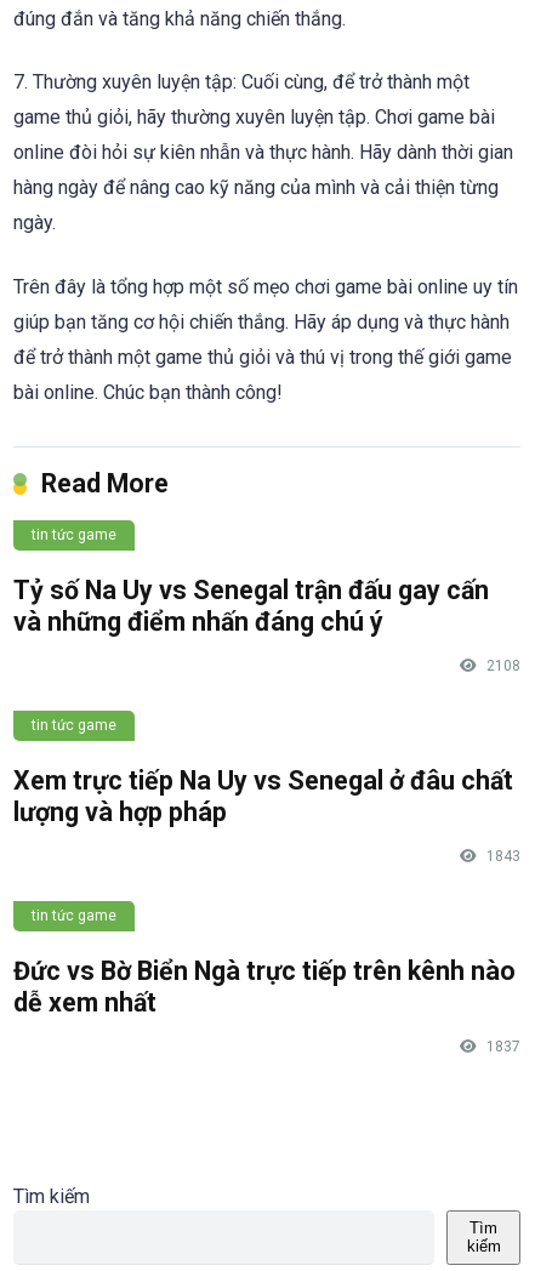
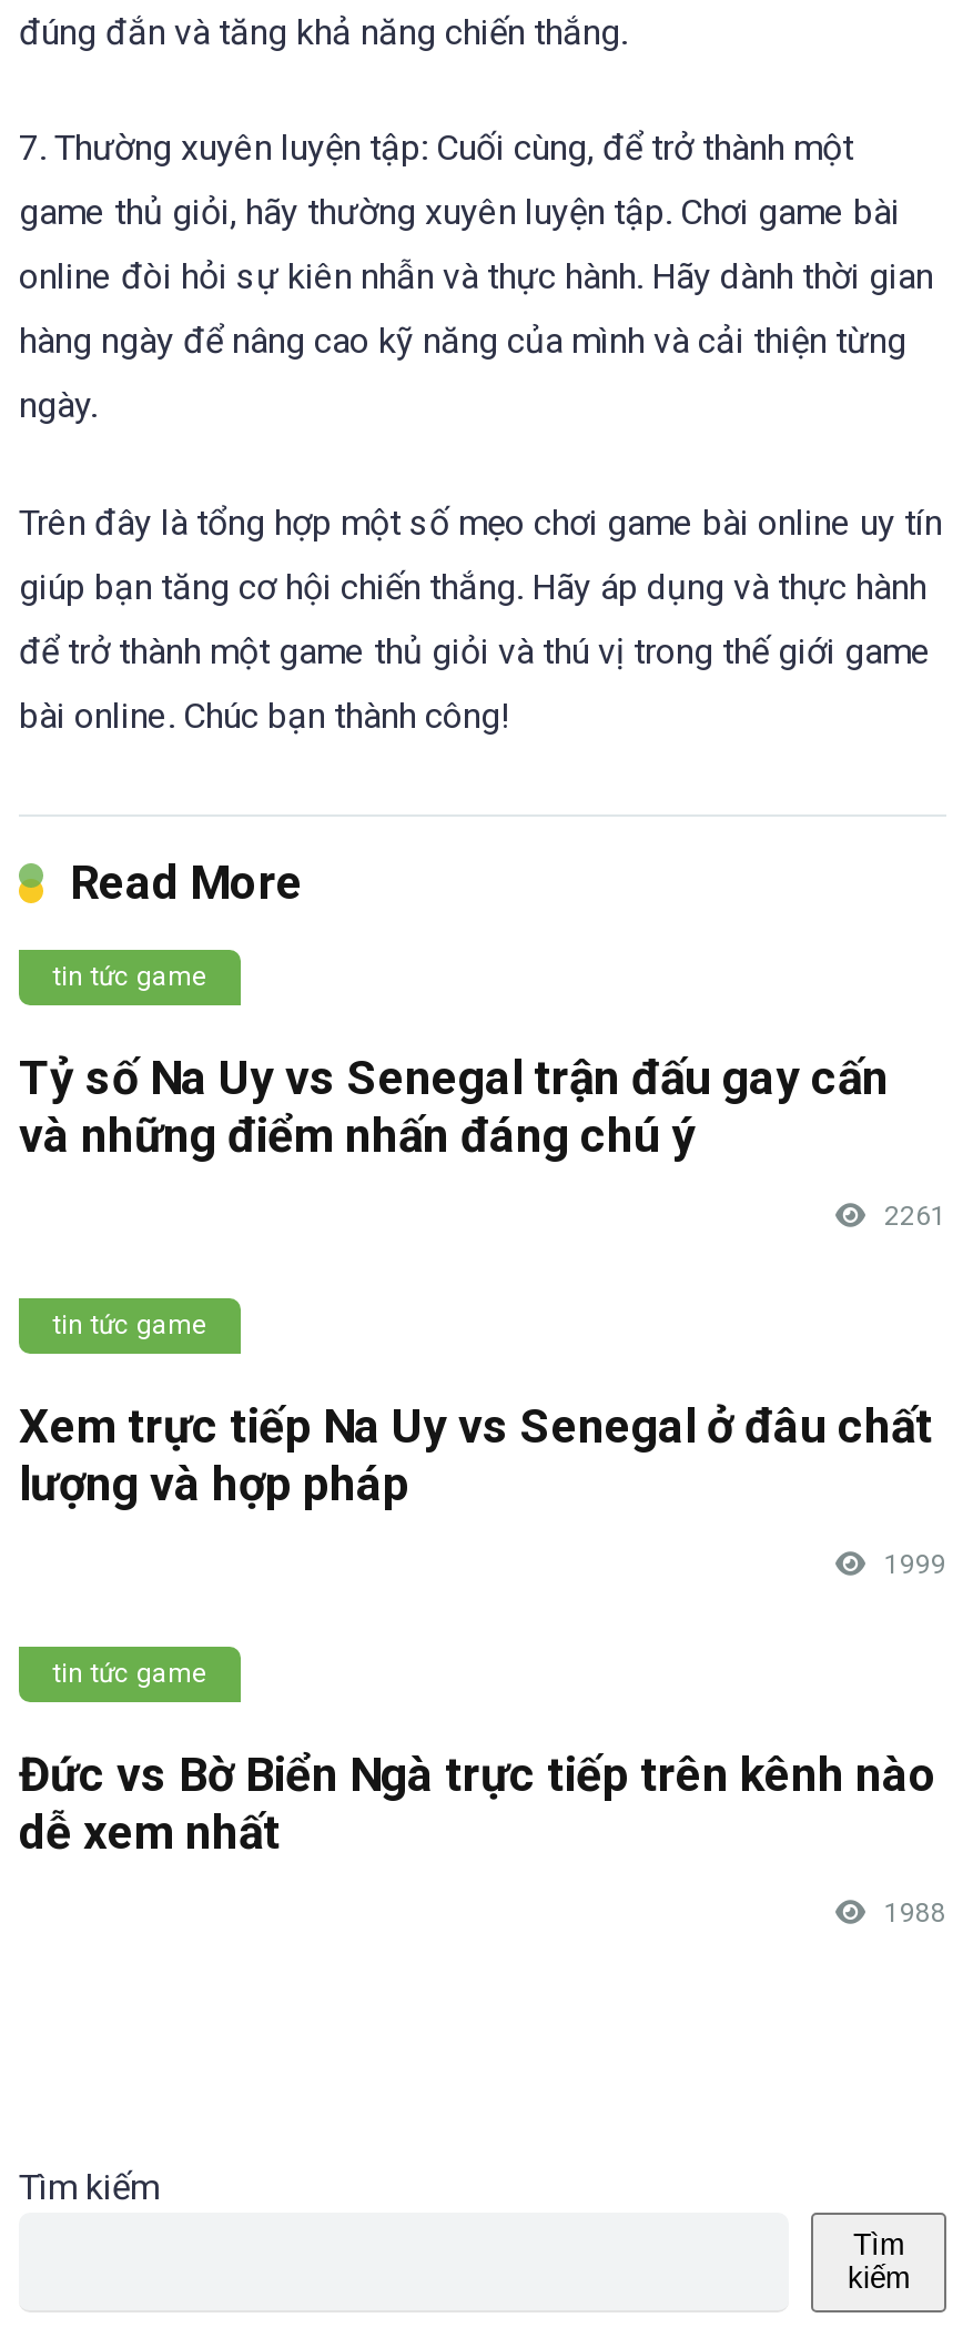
[483,657,520,674] 2108 -> [878,1200,946,1231] 2261
[483,847,520,864] 1843 -> [878,1548,946,1579] 1999
[483,1038,520,1055] 1837 -> [878,1896,946,1927] 1988

